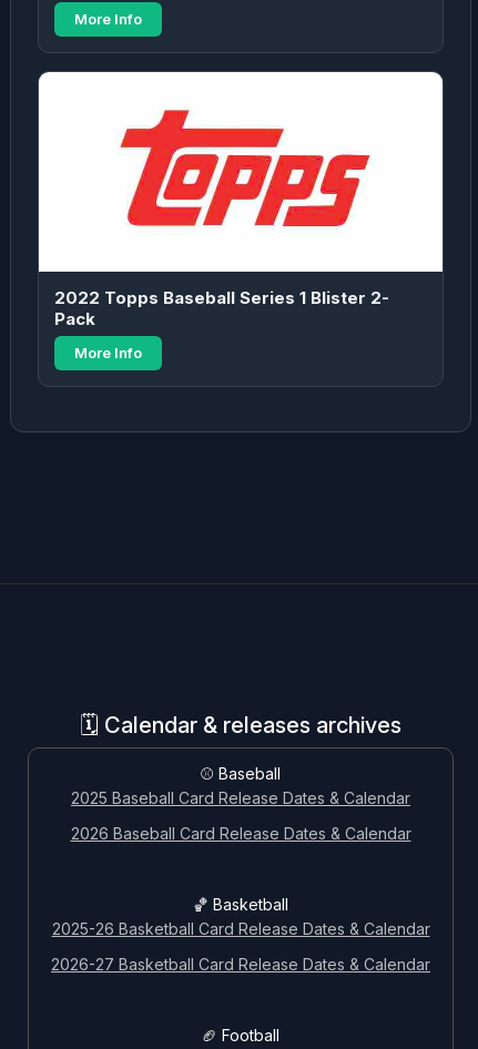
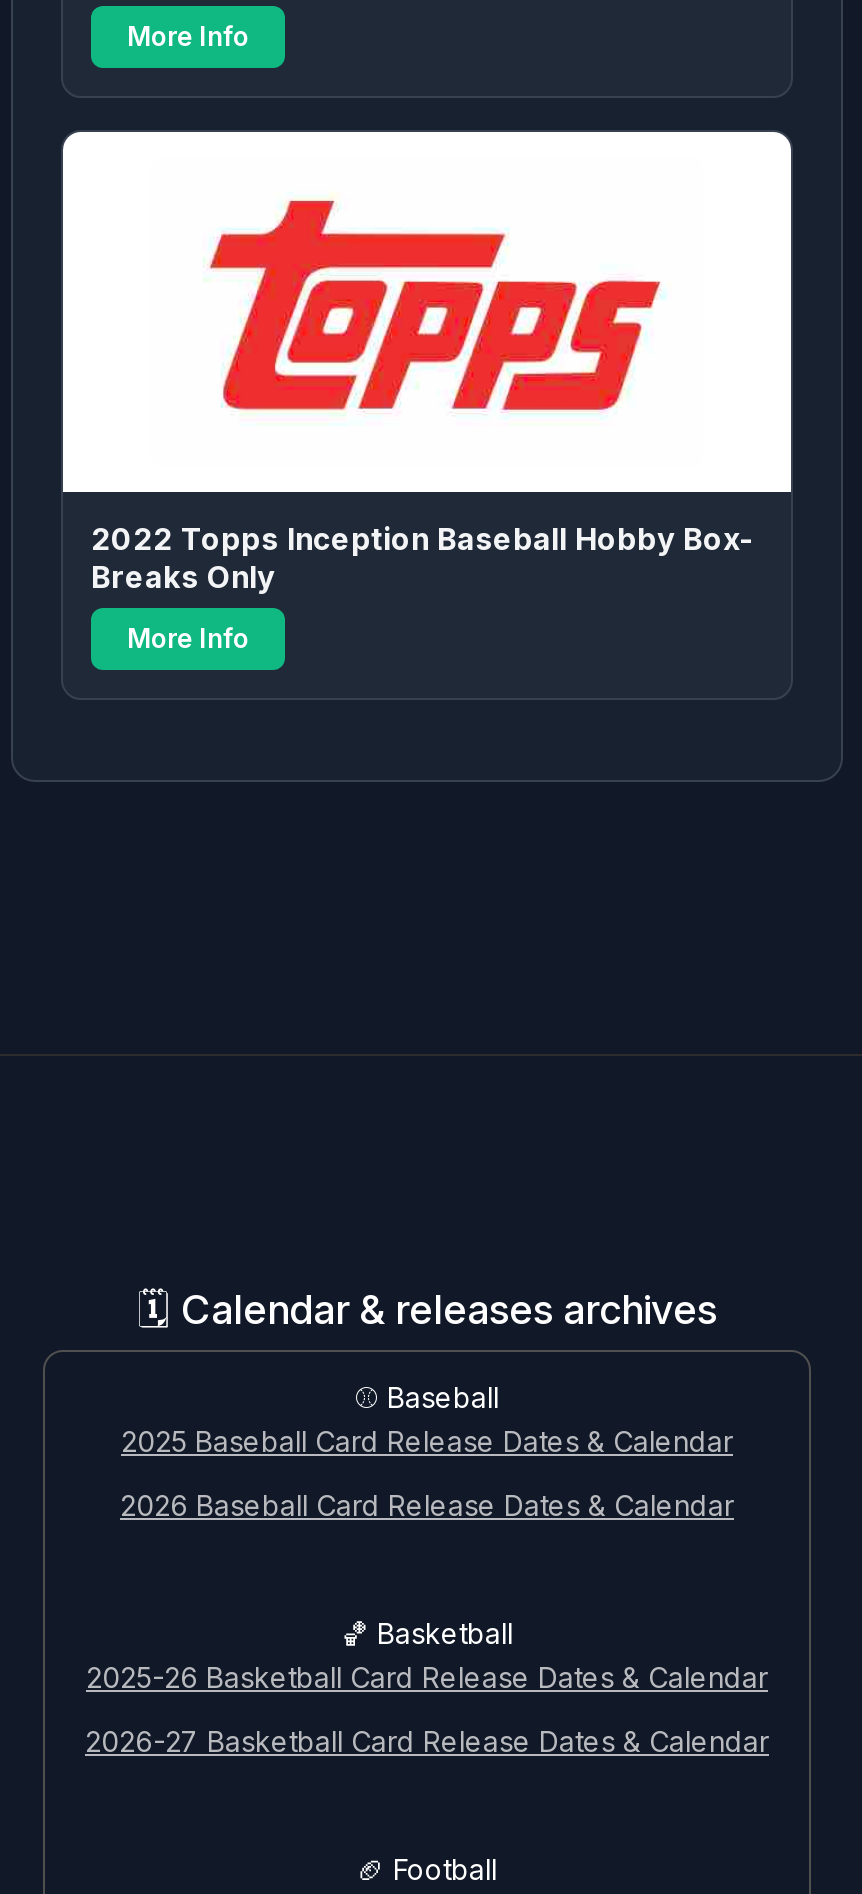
[54,287,389,329] 2022 Topps Baseball Series 1 Blister 2- | Pack -> [91,520,753,596] 2022 Topps Inception Baseball Hobby Box- | Breaks Only

